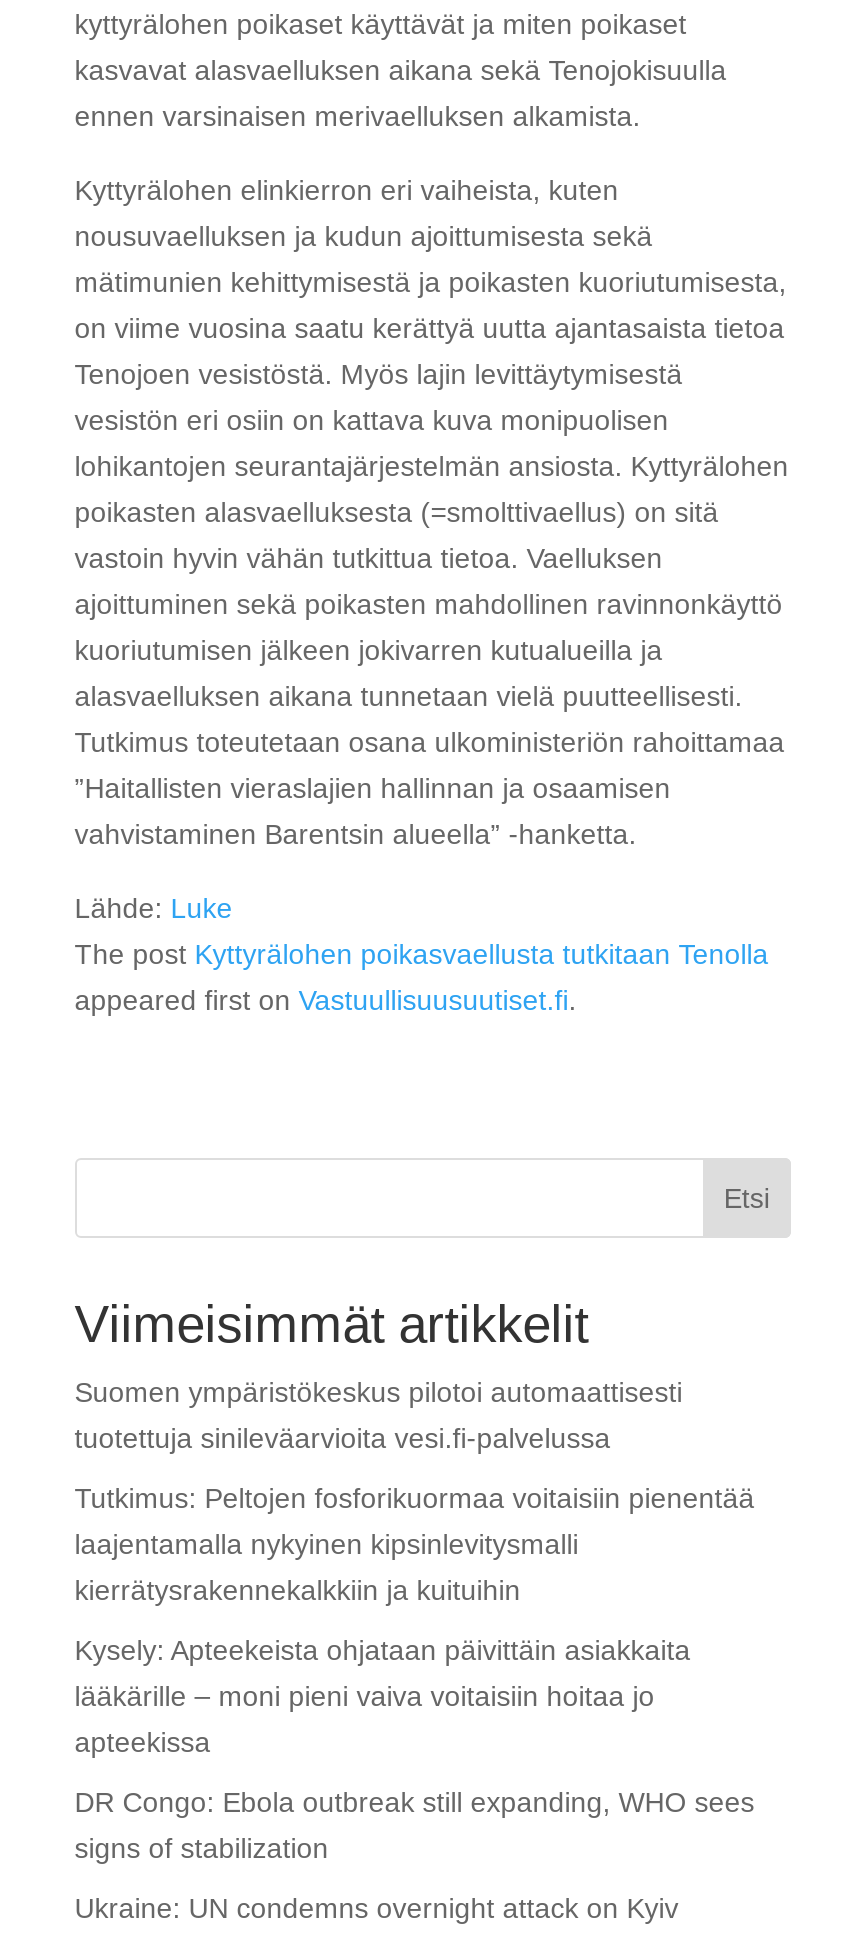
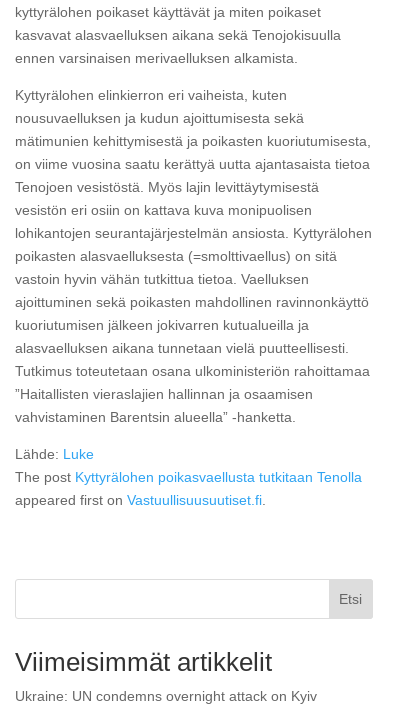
[75,1377,755,1865] Suomen ympäristökeskus pilotoi automaattisesti | tuotettuja sinileväarvioita vesi.fi-palvelussa | Tutkimus: Peltojen fosforikuormaa voitaisiin pienentää | laajentamalla nykyinen kipsinlevitysmalli | kierrätysrakennekalkkiin ja kuituihin | Kysely: Apteekeista ohjataan päivittäin asiakkaita | lääkärille – moni pieni vaiva voitaisiin hoitaa jo | apteekissa | DR Congo: Ebola outbreak still expanding, WHO sees | signs of stabilization -> none

